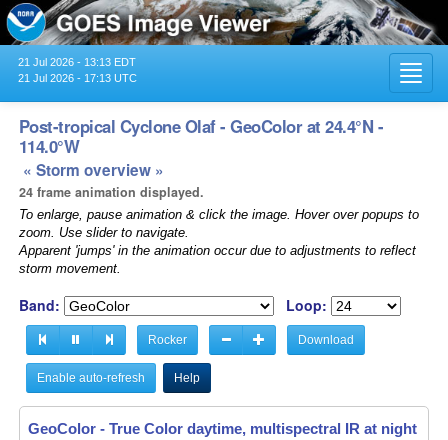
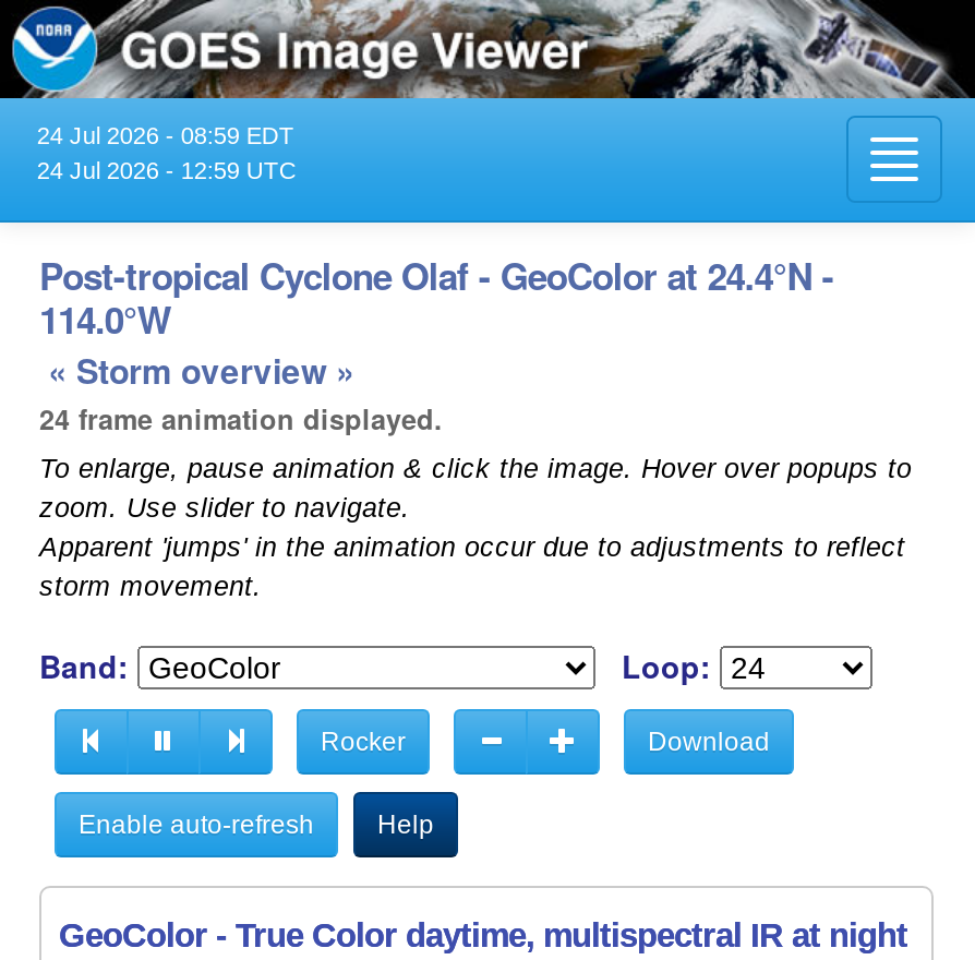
[18,56,136,68] 21 Jul 2026 - 13:13 EDT -> [37,122,294,148] 24 Jul 2026 - 08:59 EDT
[18,72,137,84] 21 Jul 2026 - 17:13 UTC -> [37,157,296,183] 24 Jul 2026 - 12:59 UTC

